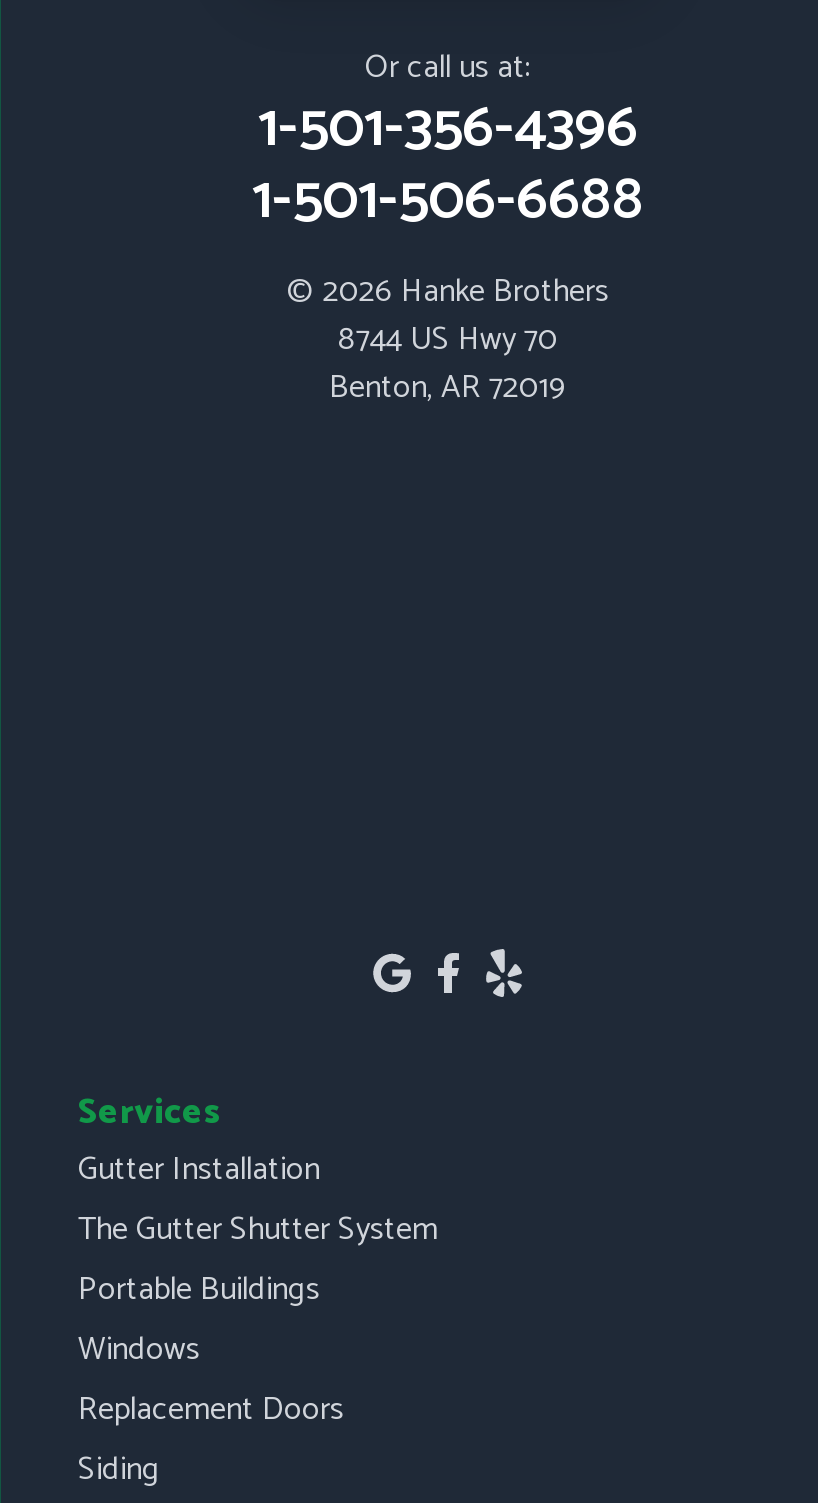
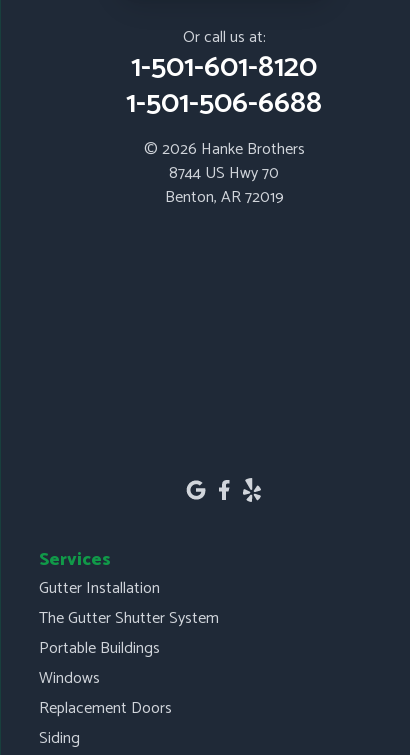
[258,79,638,177] 1-501-356-4396 -> [131,43,317,92] 1-501-601-8120

